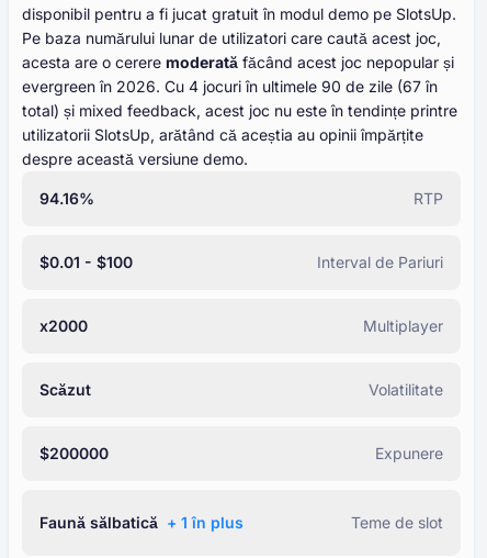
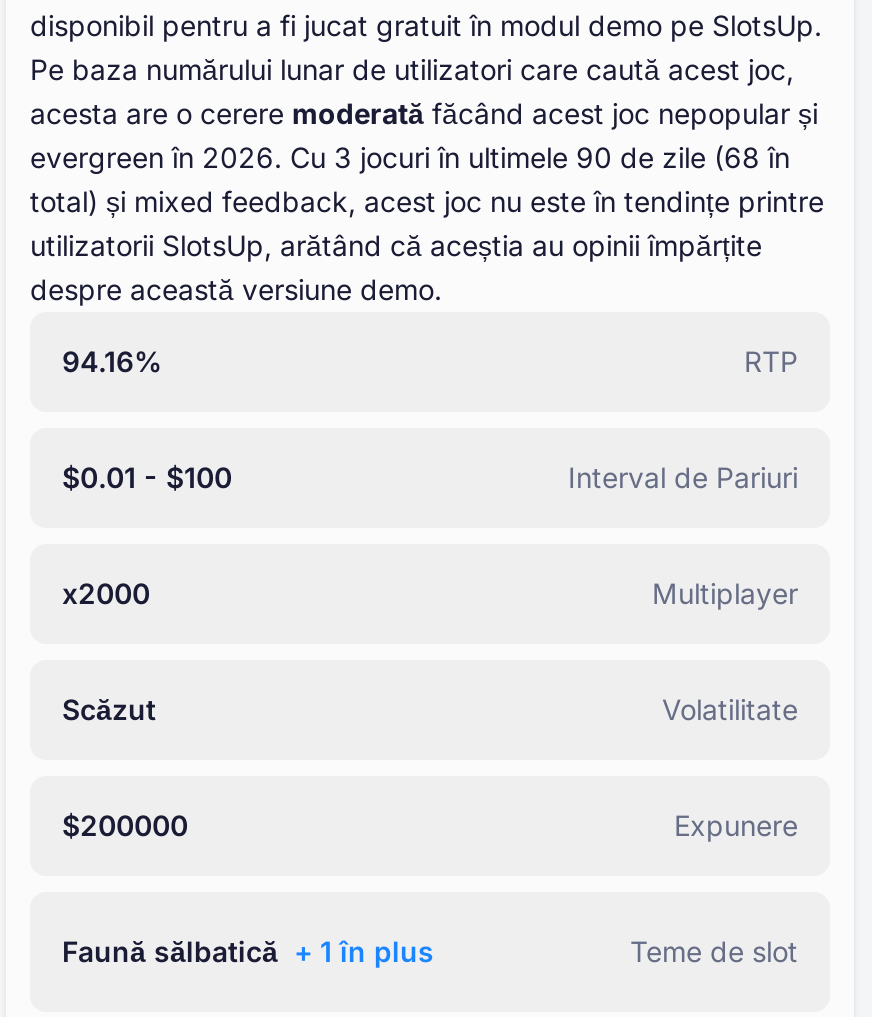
[22,77,438,96] evergreen în 2026. Cu 4 jocuri în ultimele 90 de zile (67 în -> [30,140,790,174] evergreen în 2026. Cu 3 jocuri în ultimele 90 de zile (68 în

